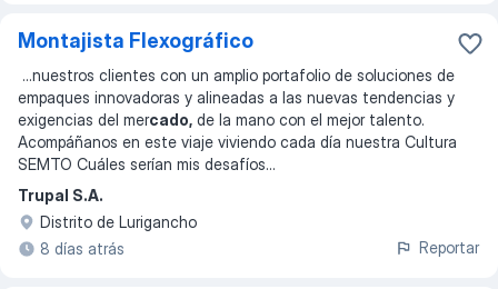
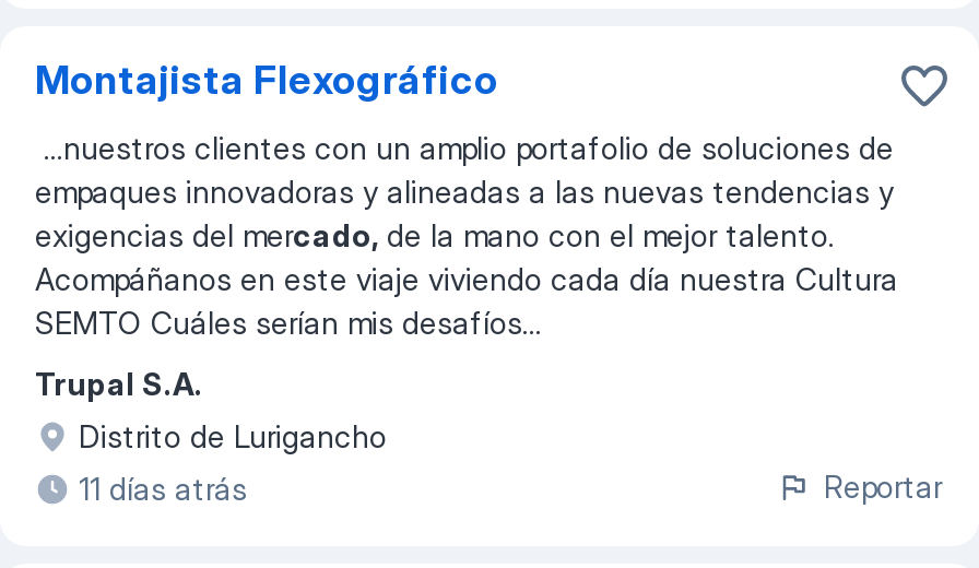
[40,239,124,258] 8 días atrás -> [79,470,247,507] 11 días atrás

